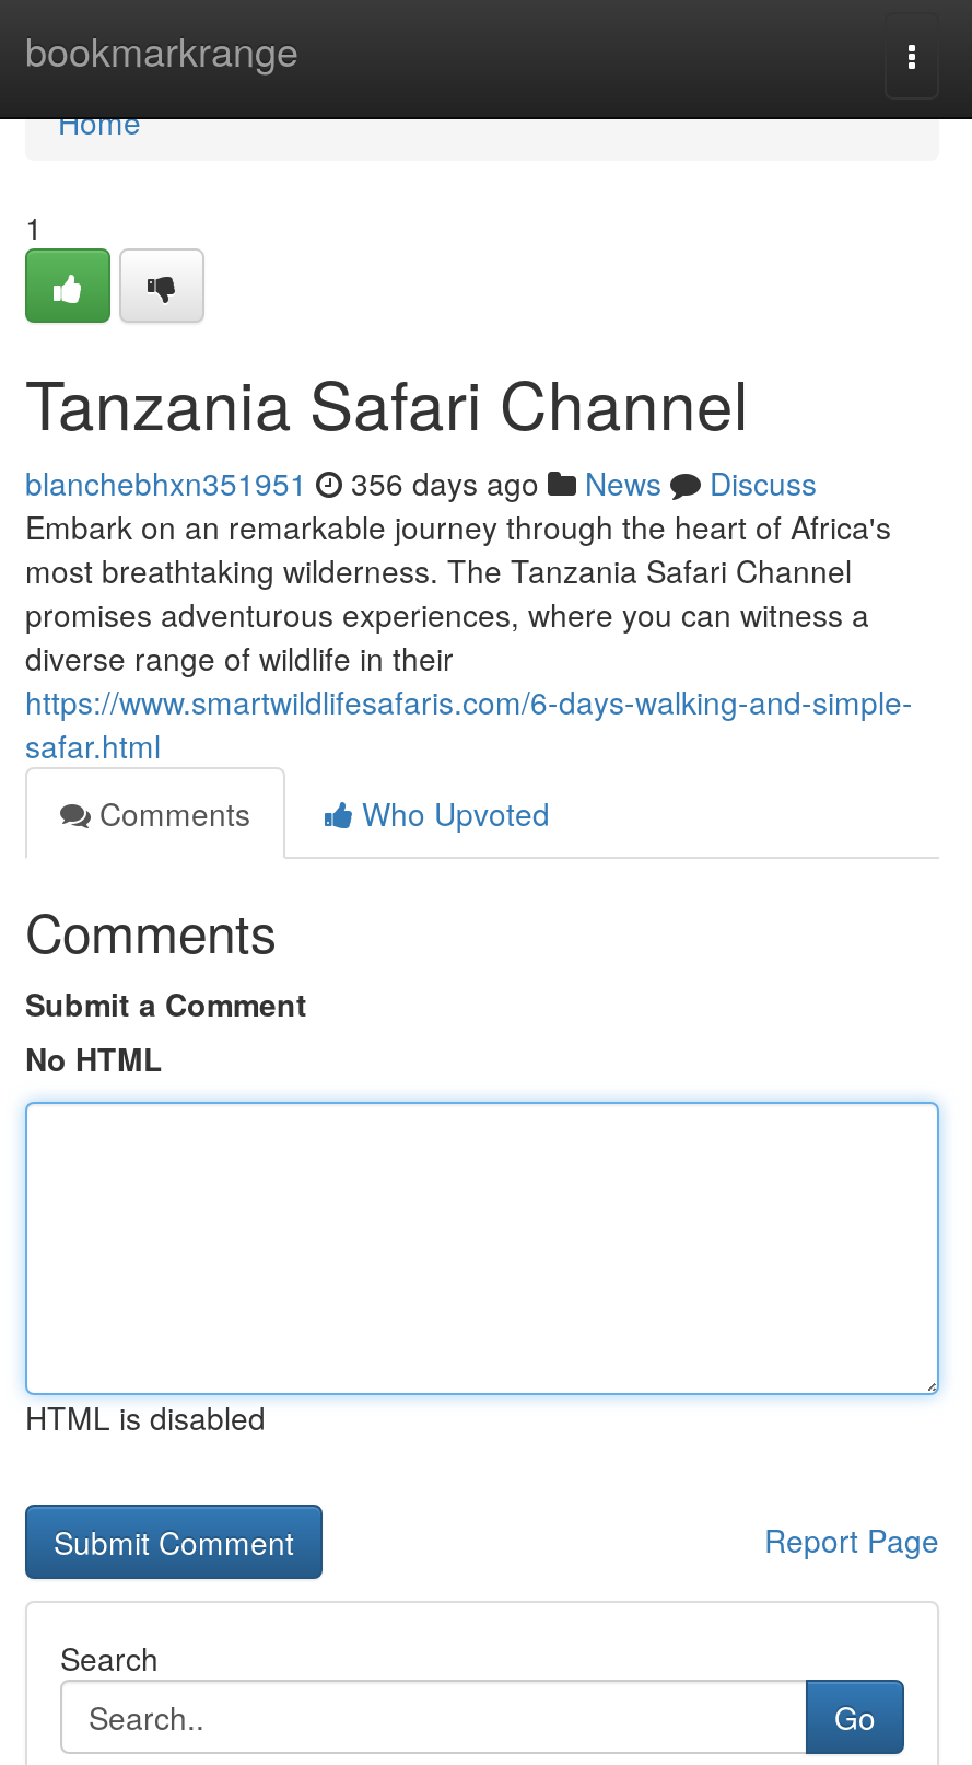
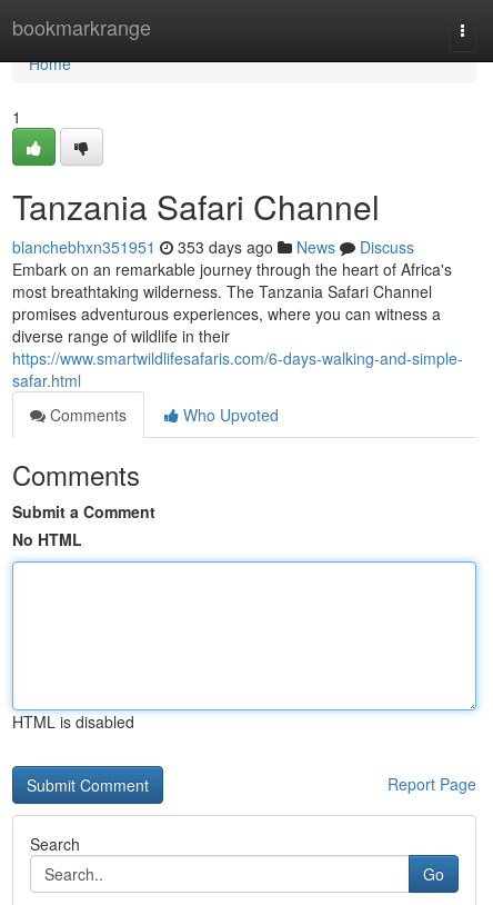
[25,461,817,504] blanchebhxn351951 356 days ago News Discuss -> [12,236,414,258] blanchebhxn351951 353 days ago News Discuss

